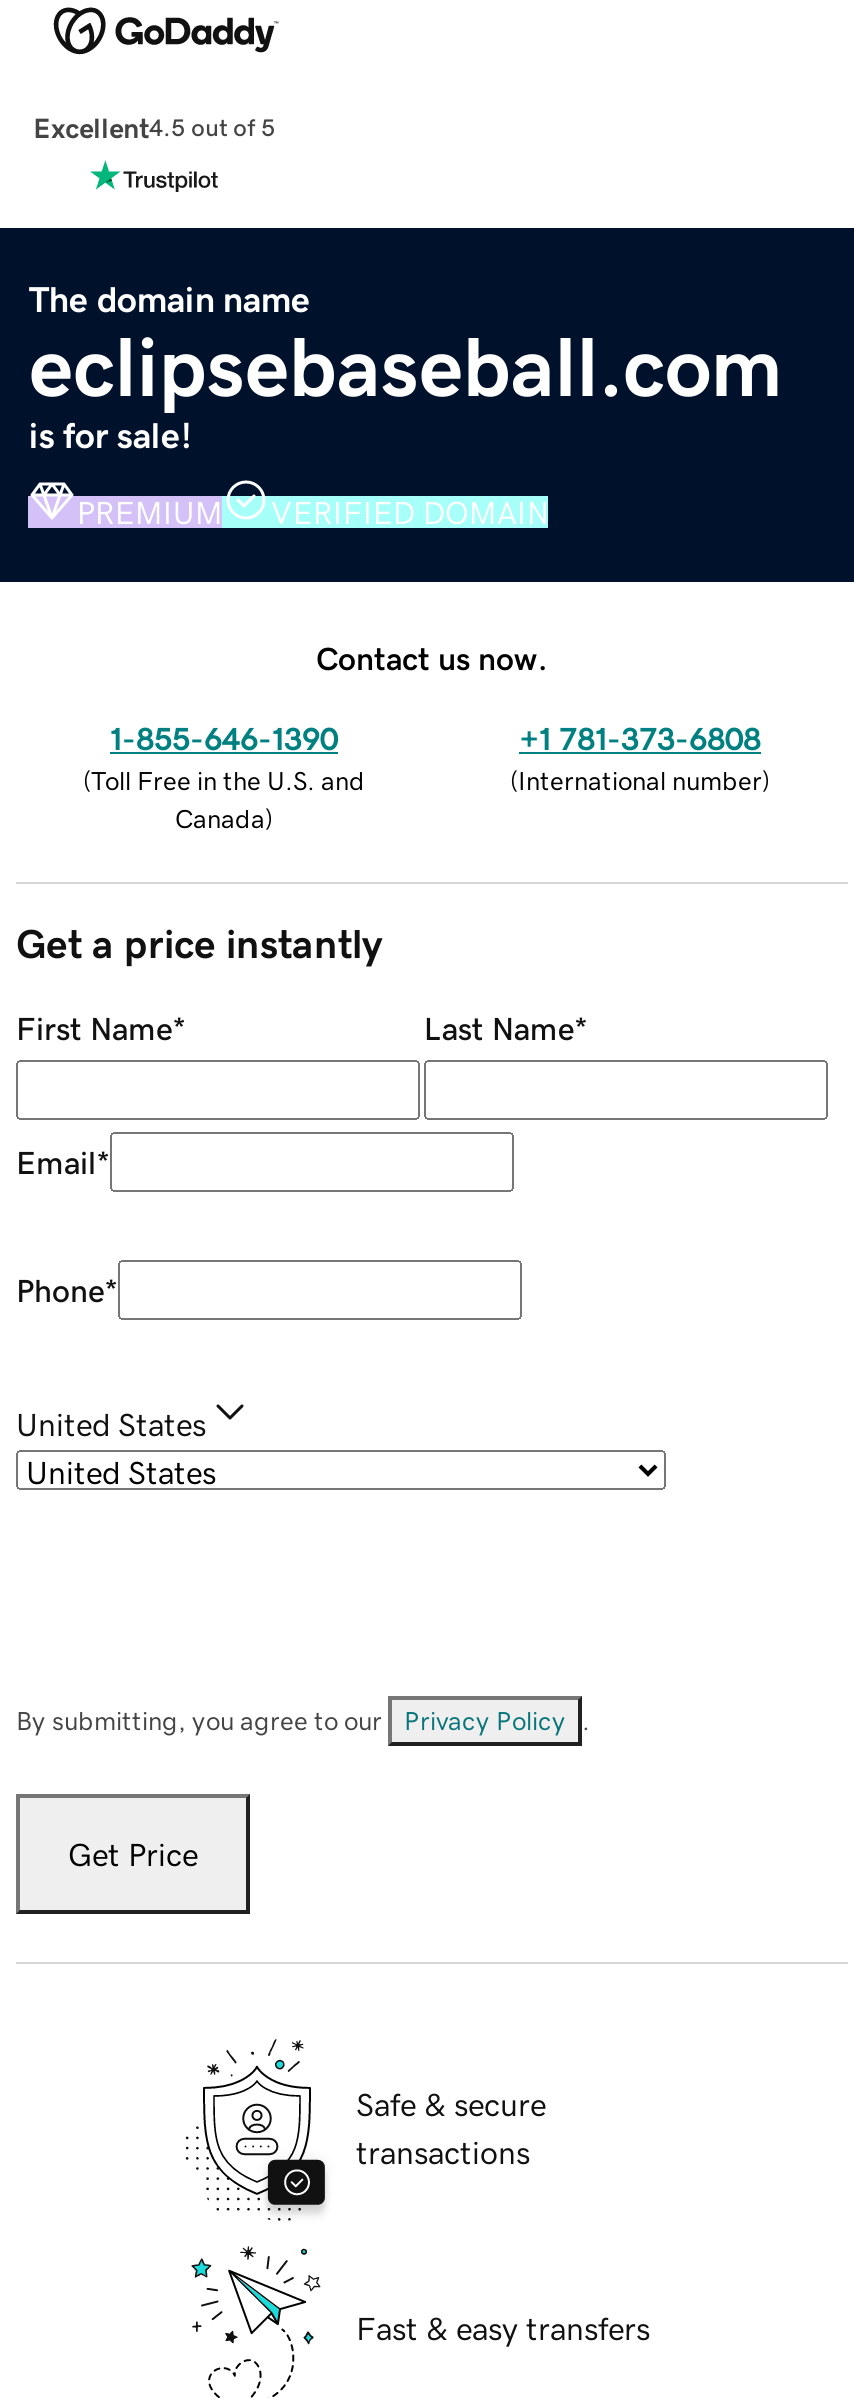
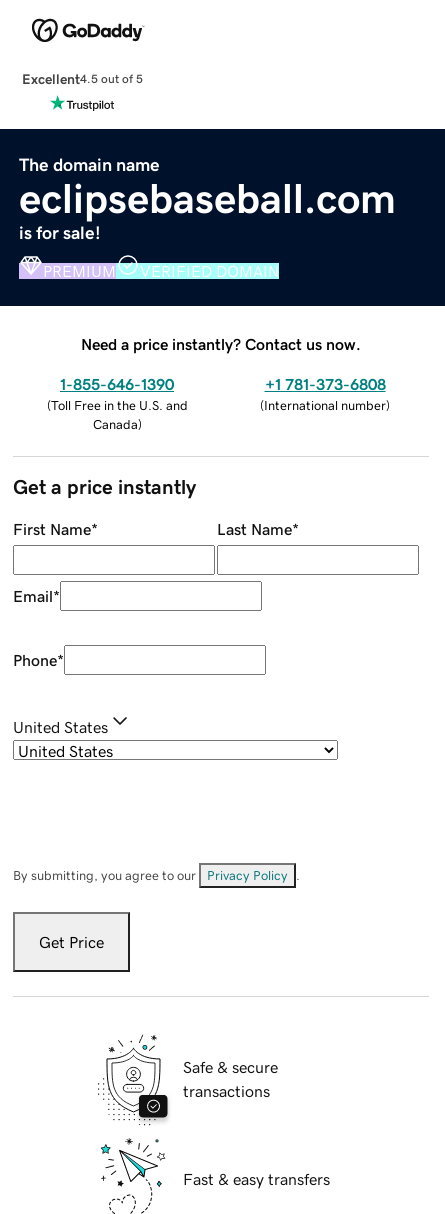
[316,641,548,673] Contact us now. -> [81,336,361,352] Need a price instantly? Contact us now.

